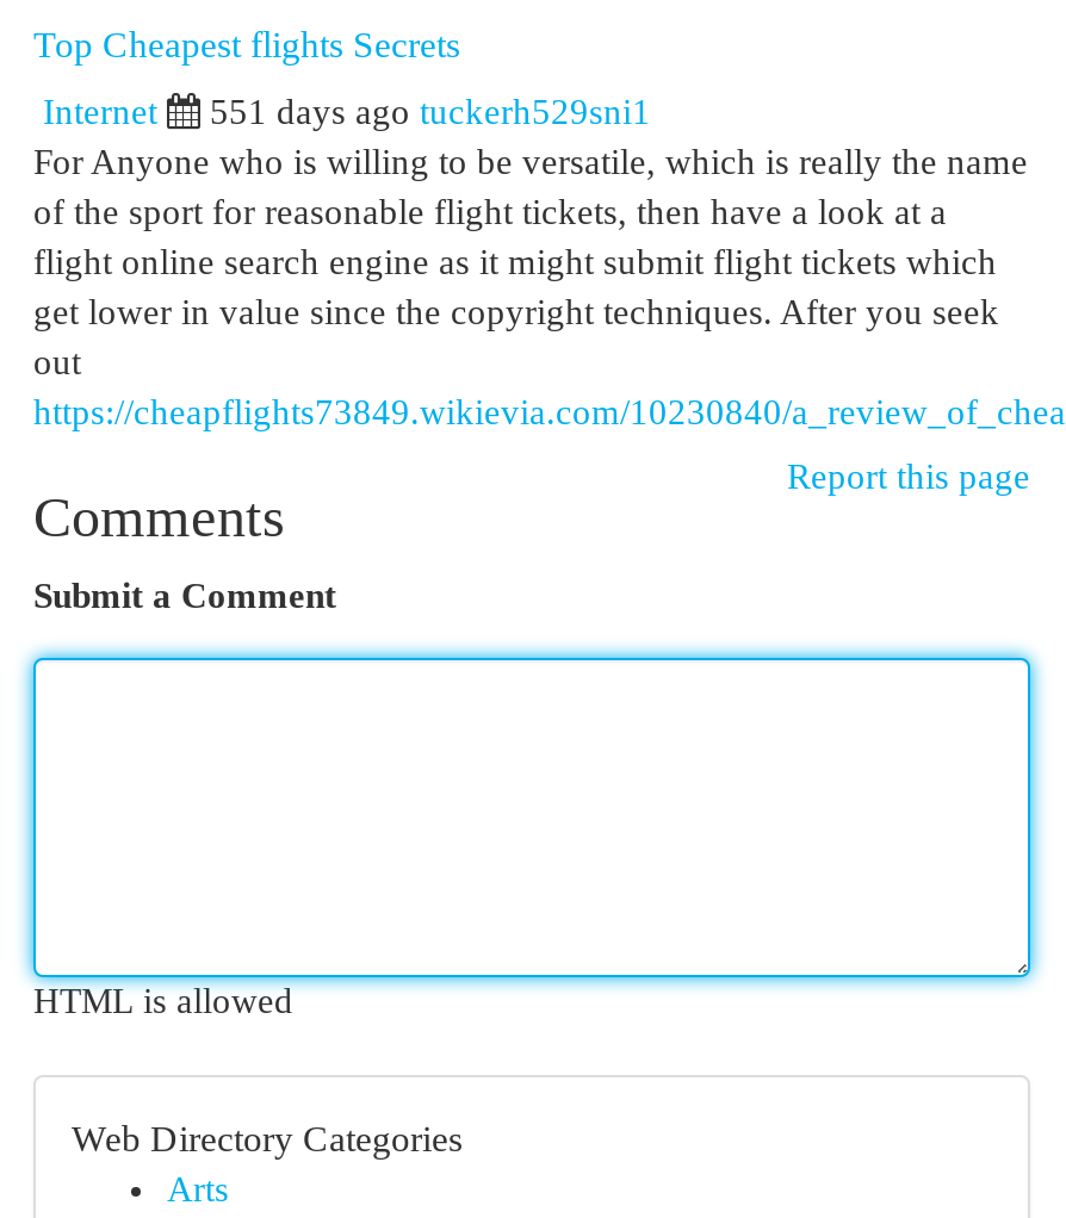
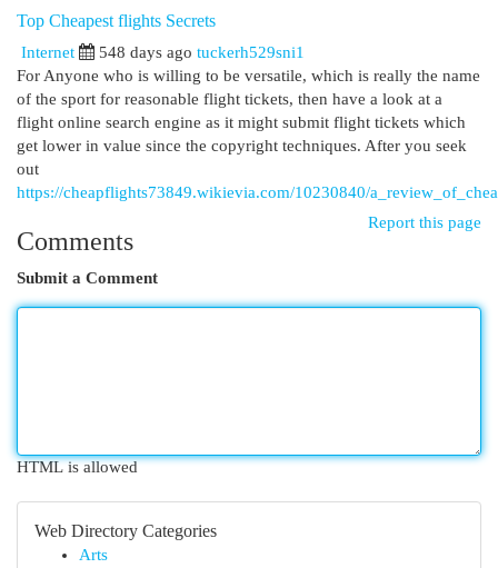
[210,93,651,131] 551 days ago tuckerh529sni1 -> [99,43,305,61] 548 days ago tuckerh529sni1

